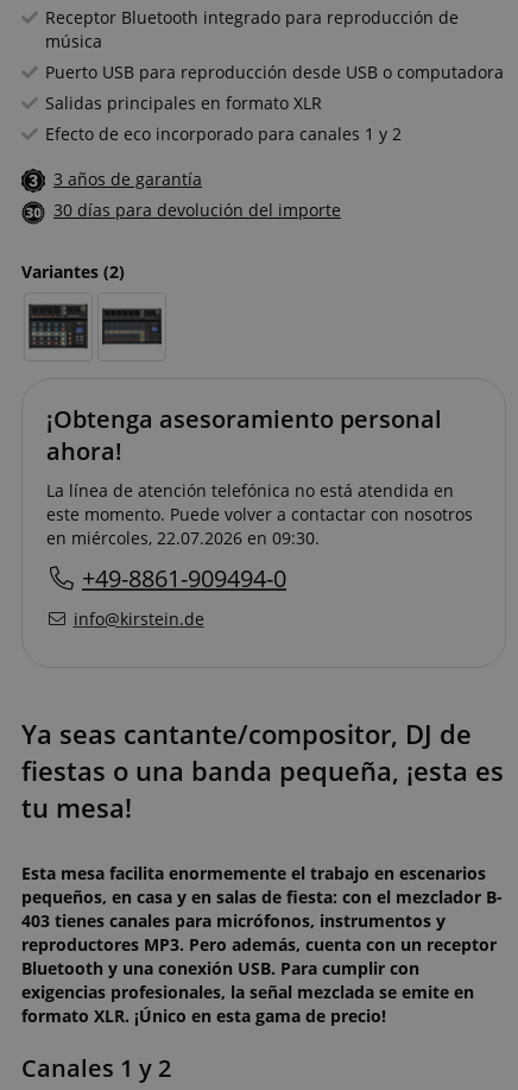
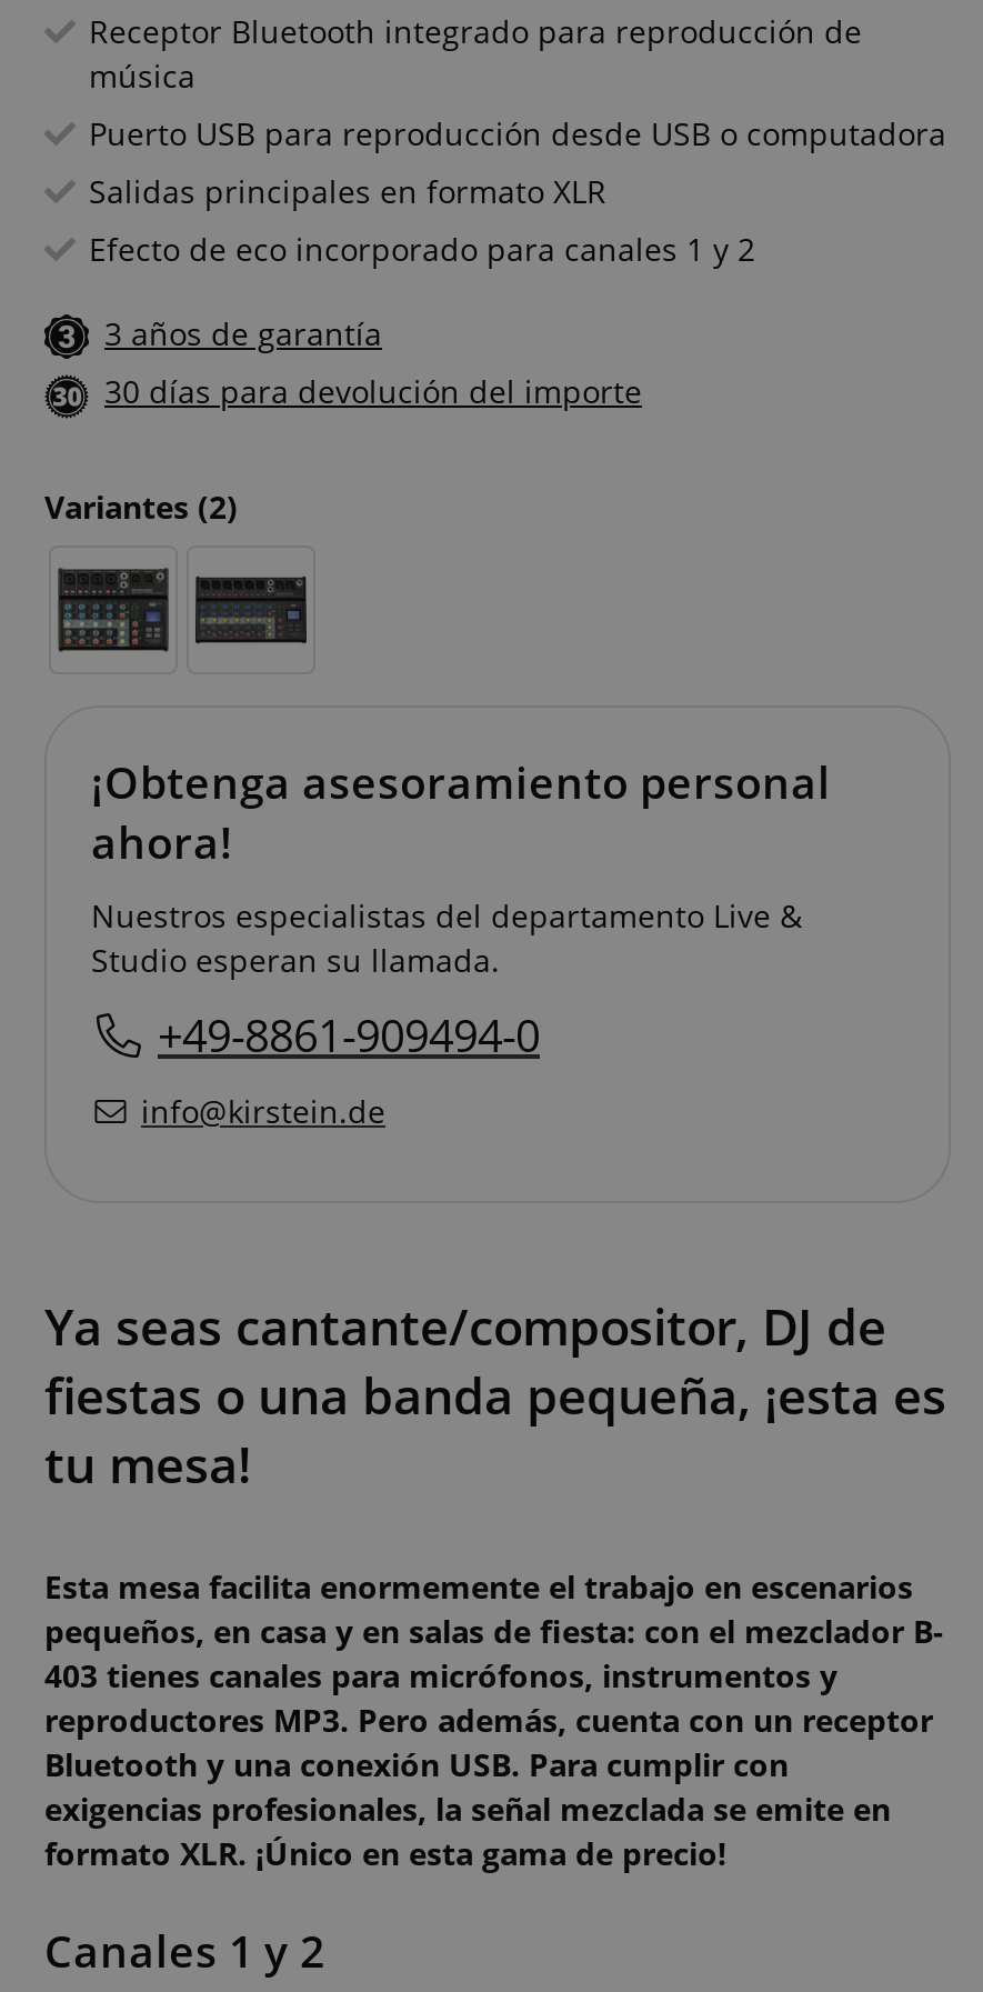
[46,479,473,549] La línea de atención telefónica no está atendida en | este momento. Puede volver a contactar con nosotros | en miércoles, 22.07.2026 en 09:30. -> [91,894,802,980] Nuestros especialistas del departamento Live & | Studio esperan su llamada.

